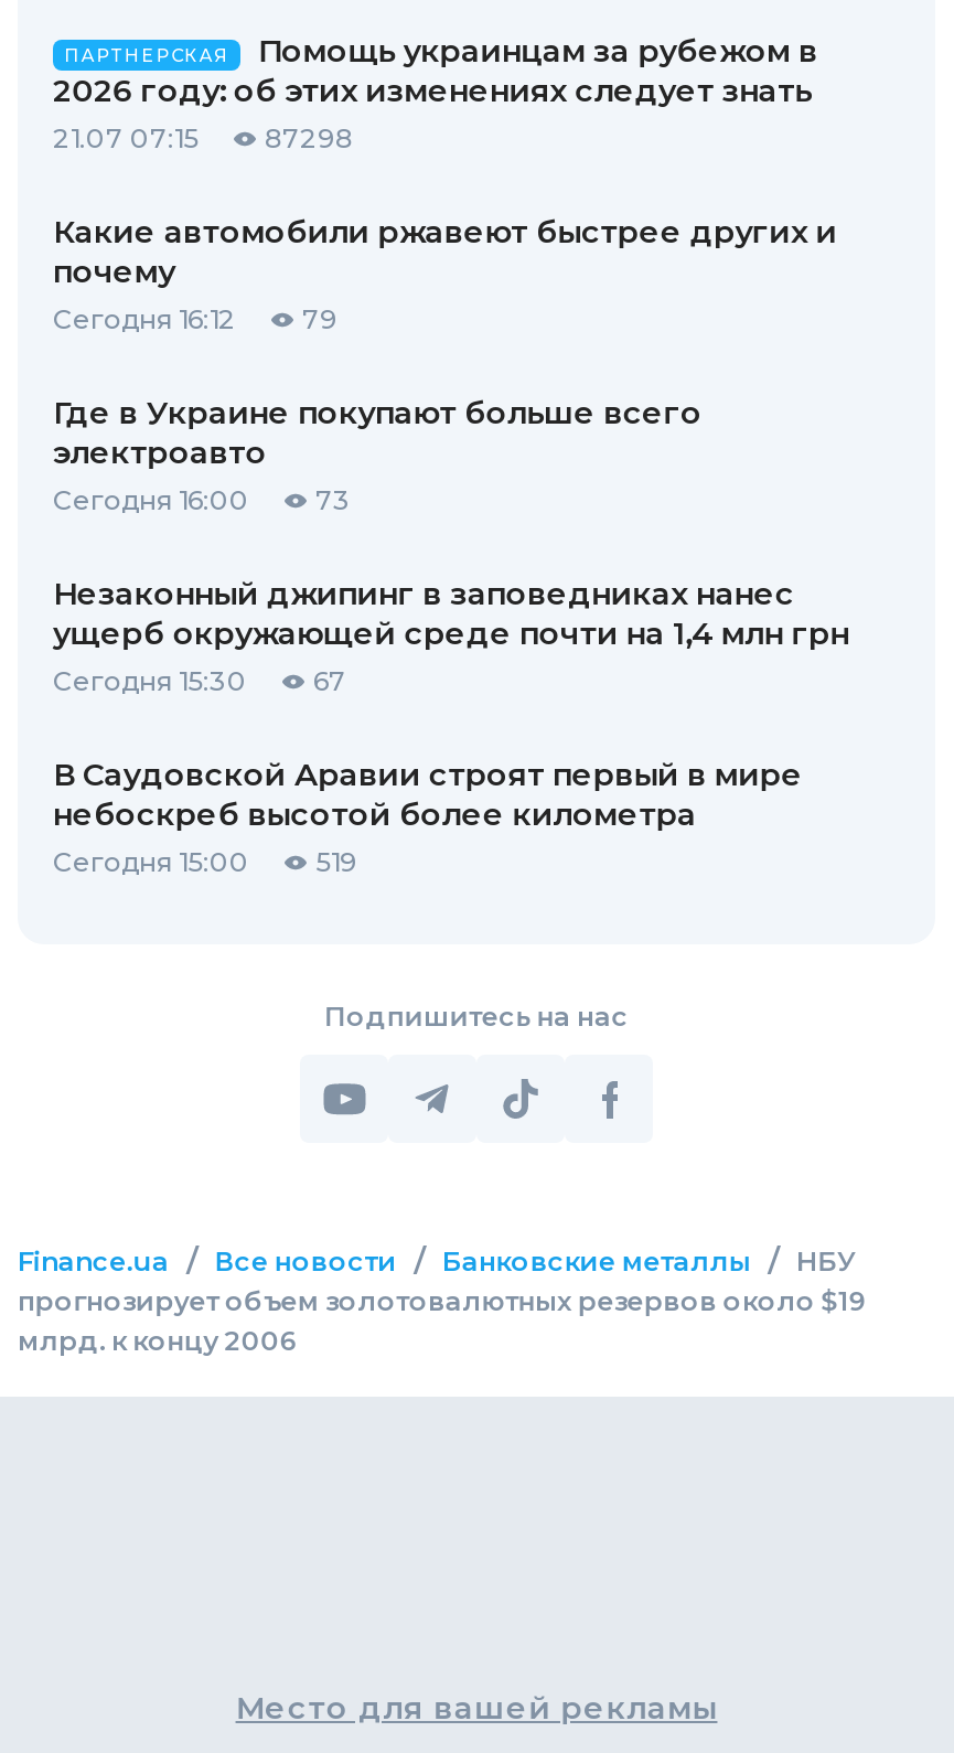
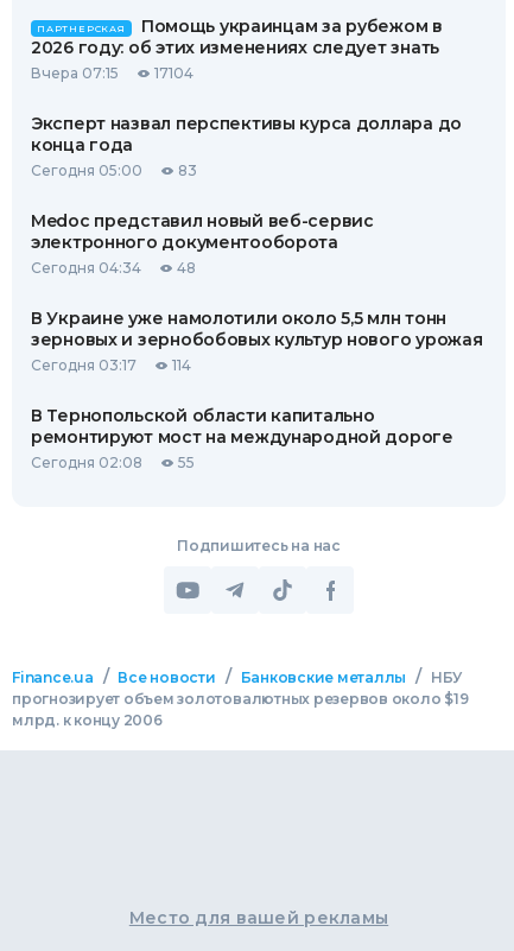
[53,121,353,154] 21.07 07:15 | 87298 -> [31,64,193,82] Вчера 07:15 | 17104
[53,212,837,335] Какие автомобили ржавеют быстрее других и | почему | Сегодня 16:12 | 79 -> [31,113,462,179] Эксперт назвал перспективы курса доллара до | конца года | Сегодня 05:00 | 83
[53,393,702,516] Где в Украине покупают больше всего | электроавто | Сегодня 16:00 | 73 -> [31,210,374,277] Medoc представил новый веб-сервис | электронного документооборота | Сегодня 04:34 | 48
[53,574,849,697] Незаконный джипинг в заповедниках нанес | ущерб окружающей среде почти на 1,4 млн грн | Сегодня 15:30 | 67 -> [31,308,482,374] В Украине уже намолотили около 5,5 млн тонн | зерновых и зернобобовых культур нового урожая | Сегодня 03:17 | 114
[53,755,802,878] В Саудовской Аравии строят первый в мире | небоскреб высотой более километра | Сегодня 15:00 | 519 -> [31,405,453,471] В Тернопольской области капитально | ремонтируют мост на международной дороге | Сегодня 02:08 | 55

